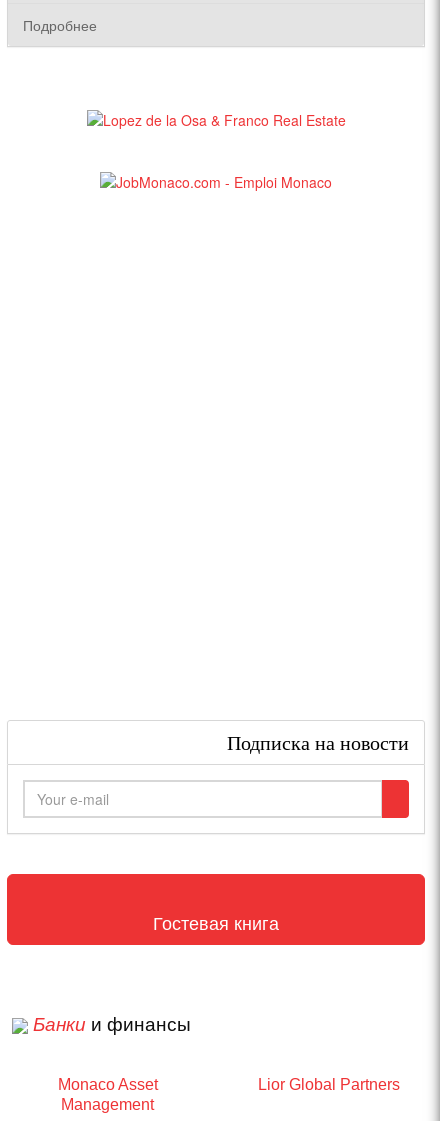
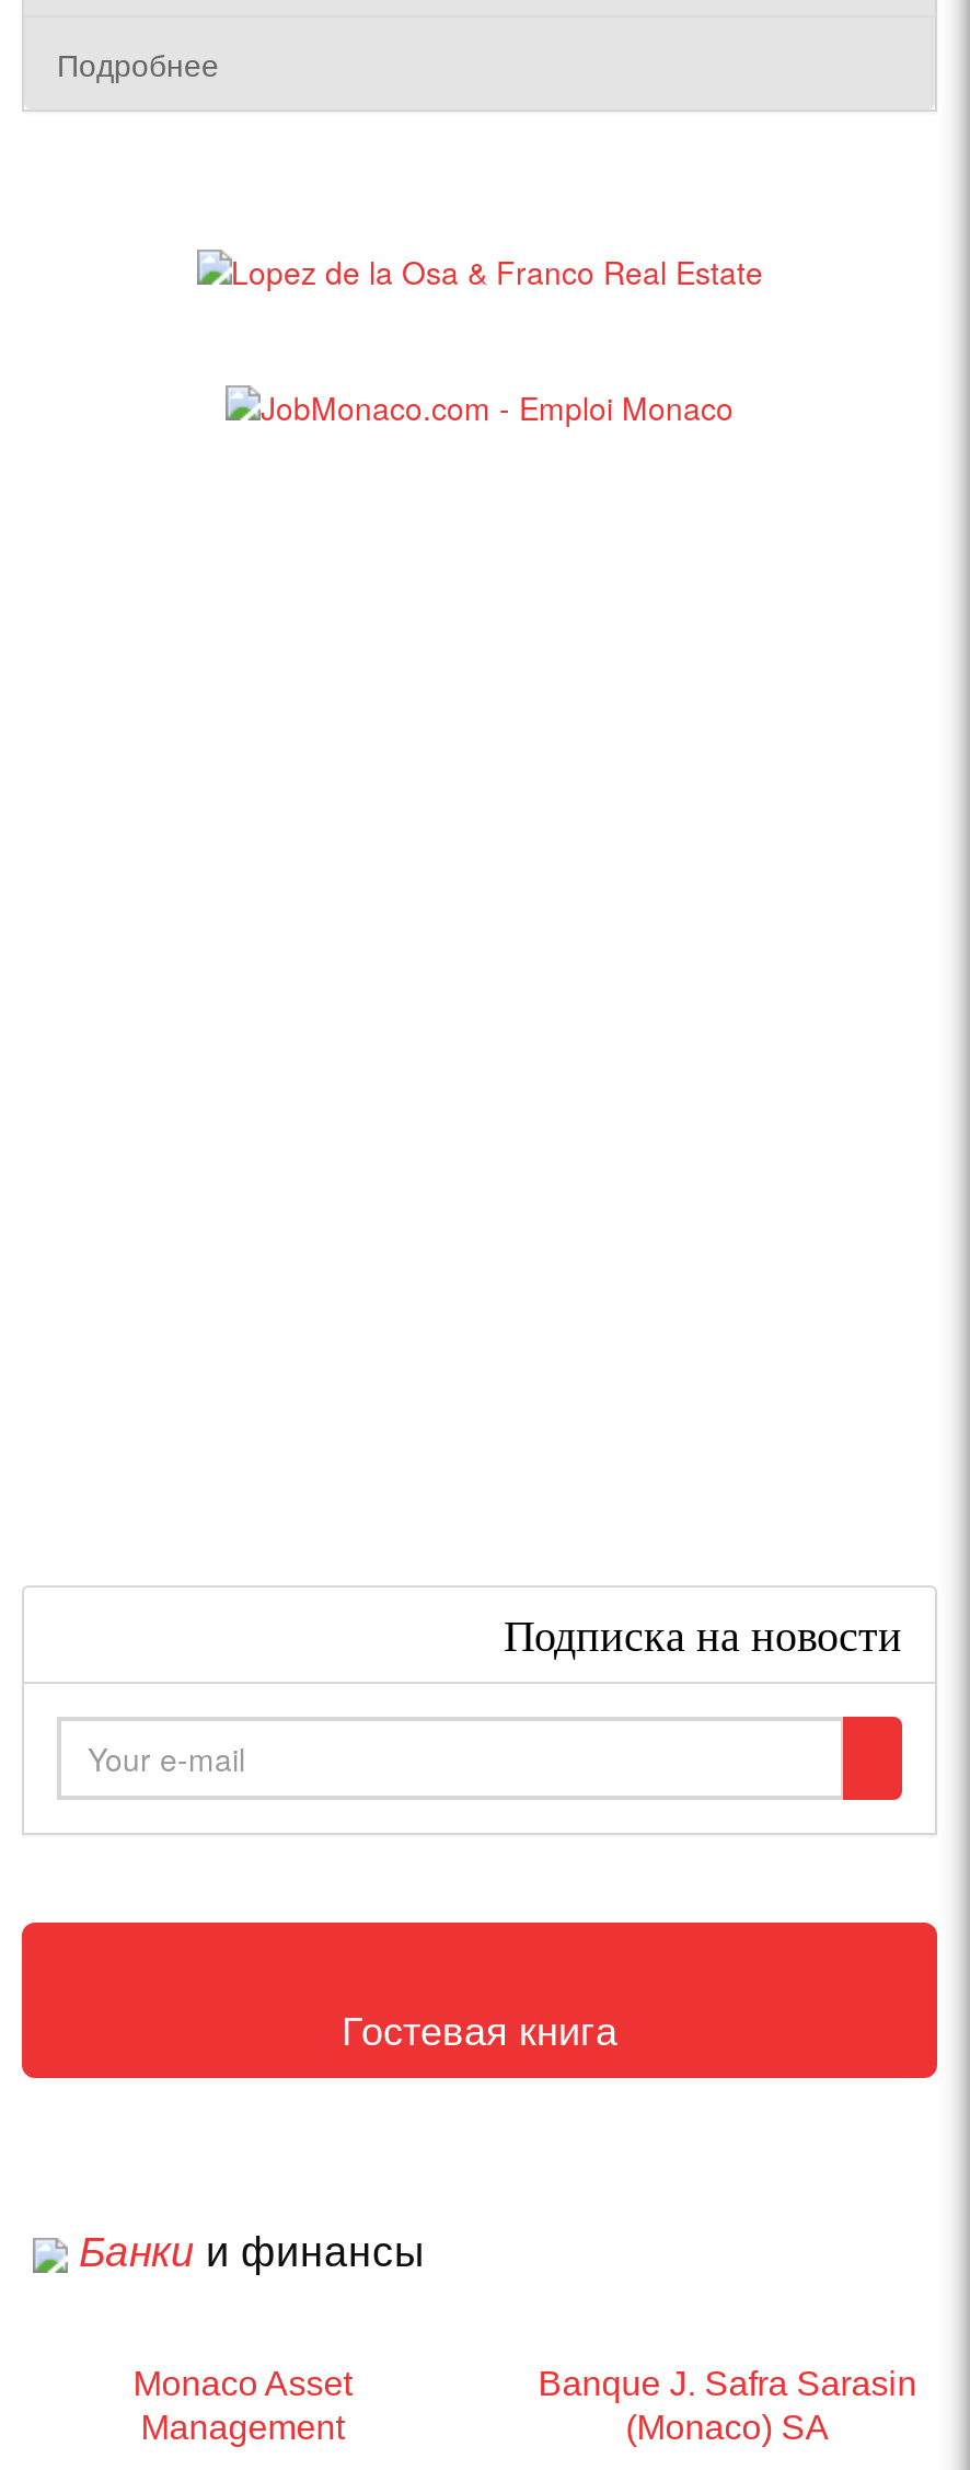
[258,1076,400,1093] Lior Global Partners -> [538,2364,917,2445] Banque J. Safra Sarasin | (Monaco) SA

